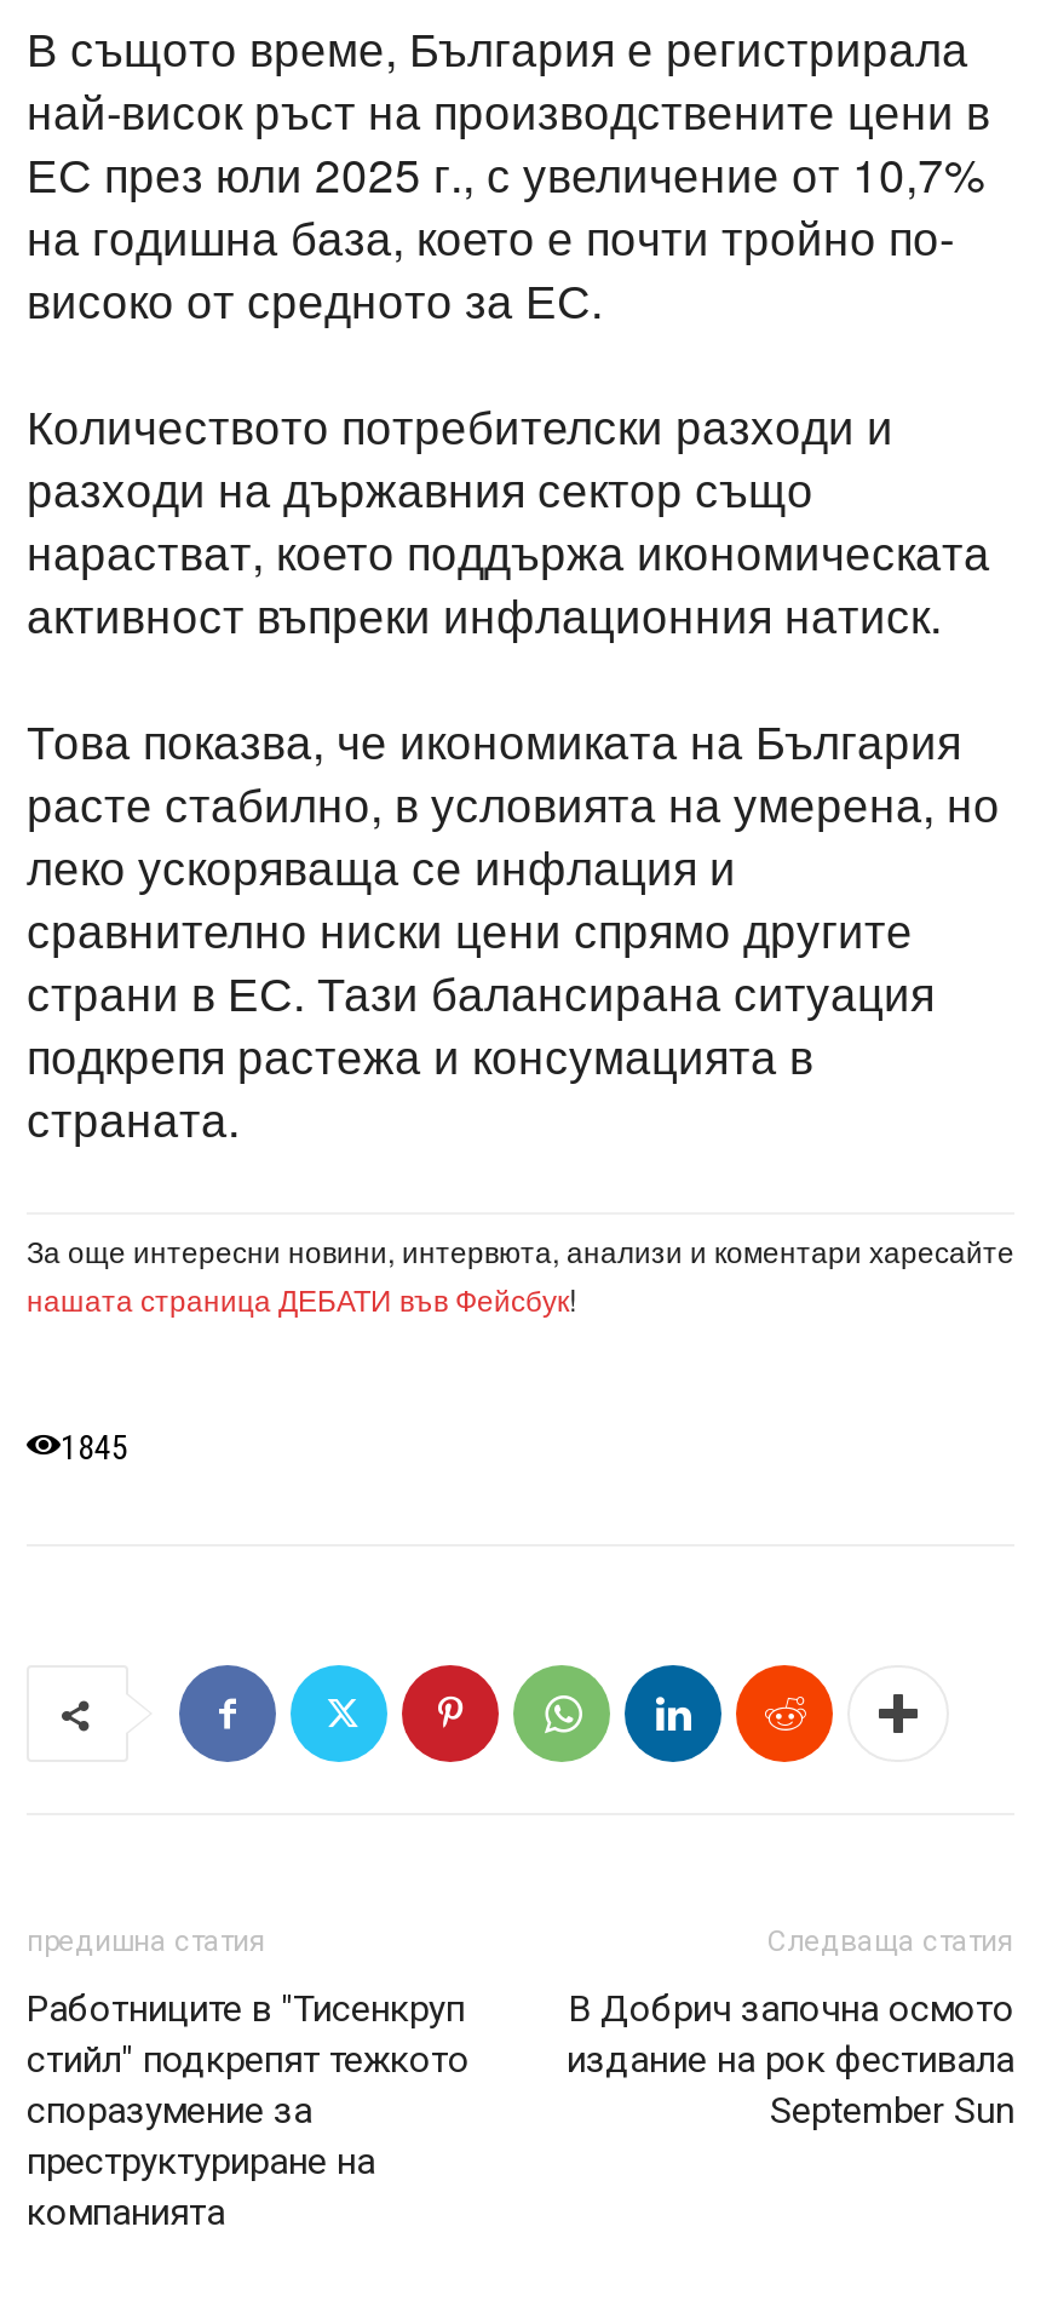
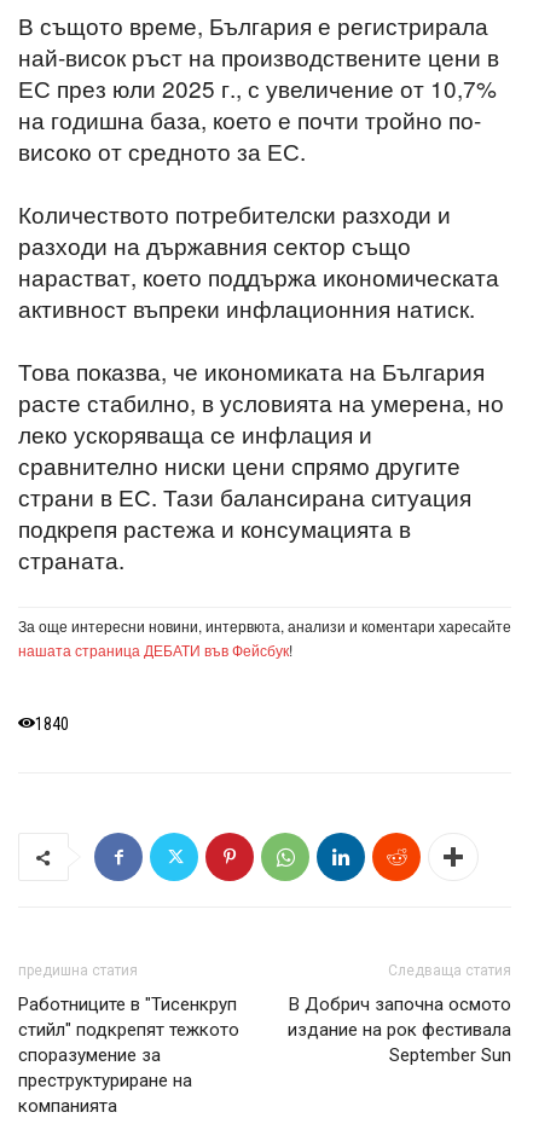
[61,1429,128,1468] 1845 -> [35,715,69,734] 1840

